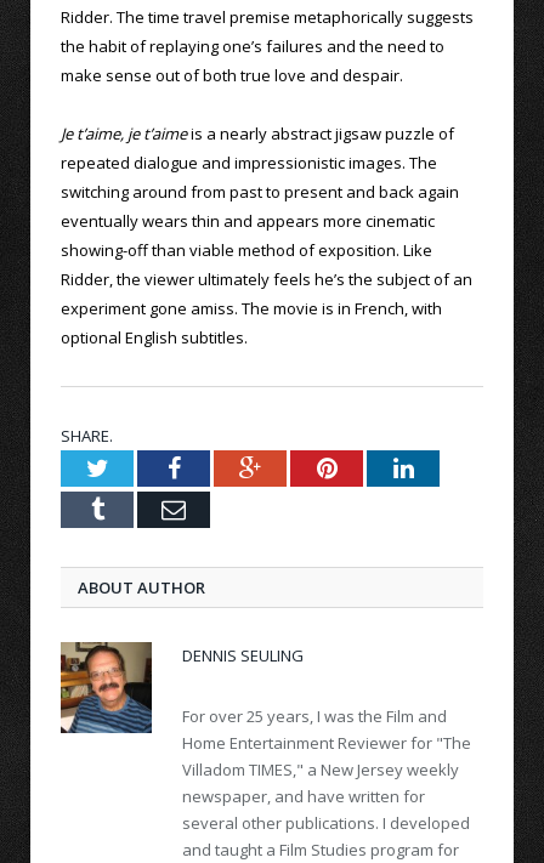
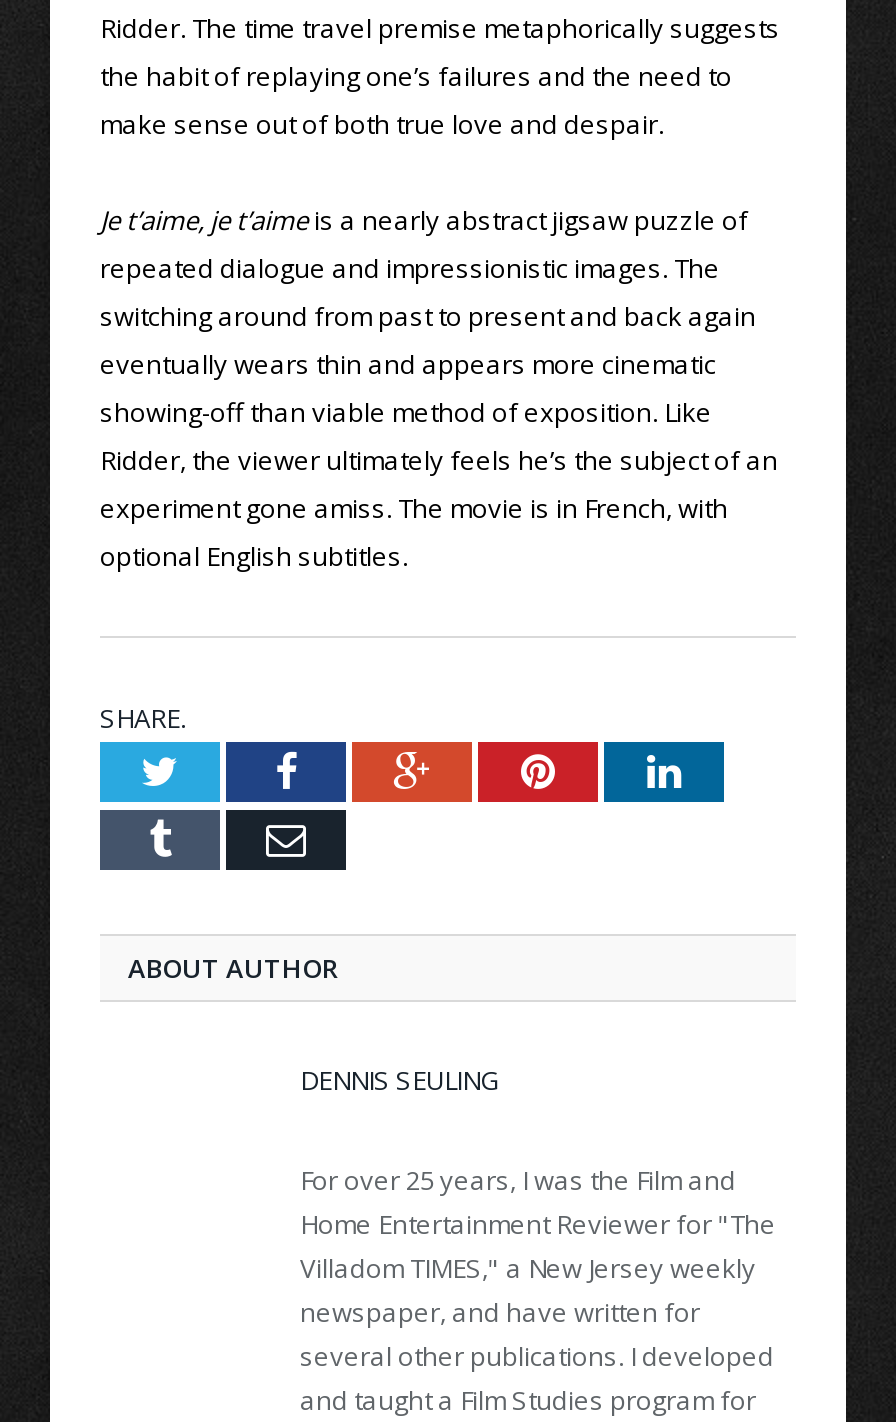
[59,641,153,734] [image] -> none

